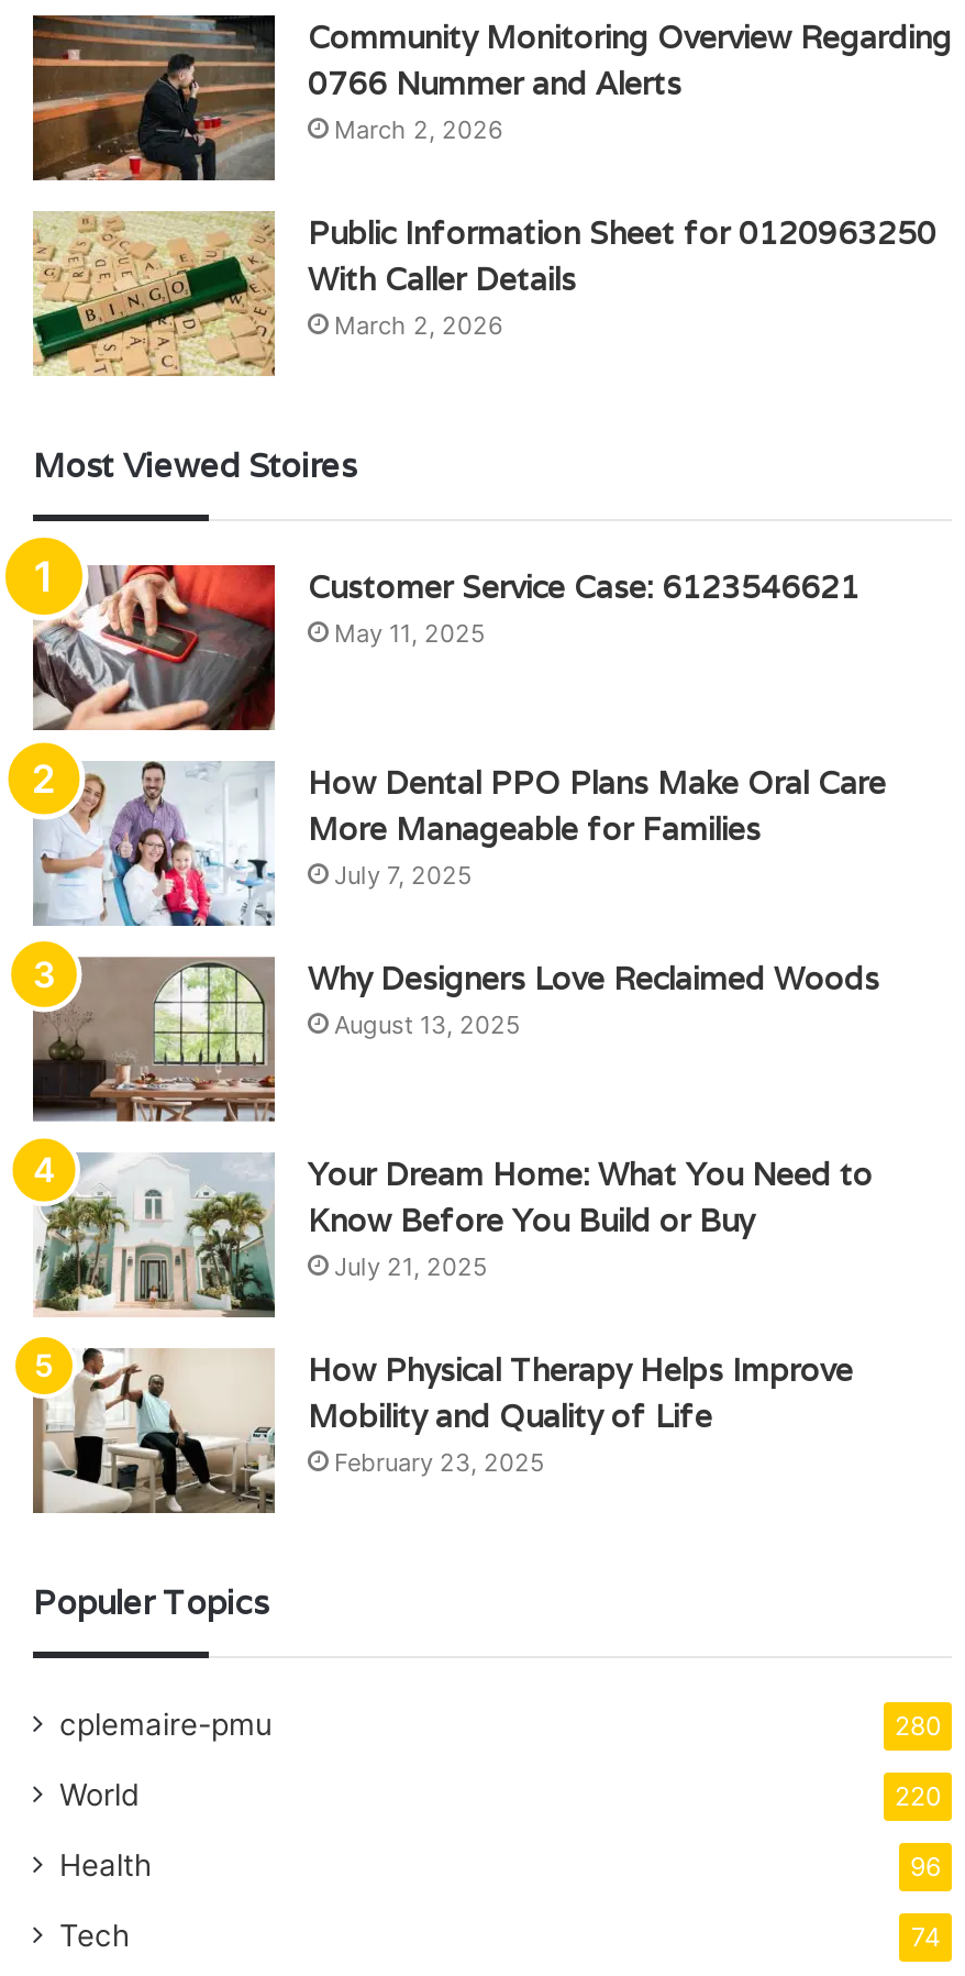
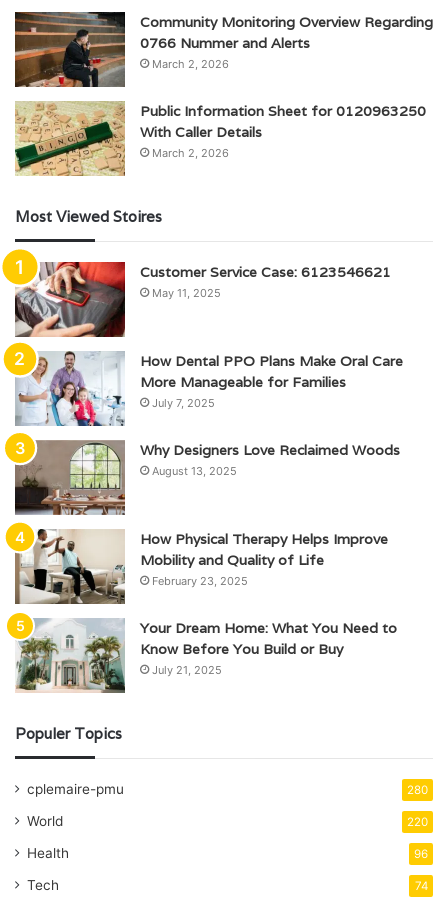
moved [33,1155,873,1315] -> [15,618,397,693]: [image] | Your Dream Home: What You Need to | Know Before You Build or Buy | July 21, 2025
moved [20,1339,853,1515] -> [9,525,388,605]: [image] | How Physical Therapy Helps Improve | Mobility and Quality of Life | February 23, 2025

